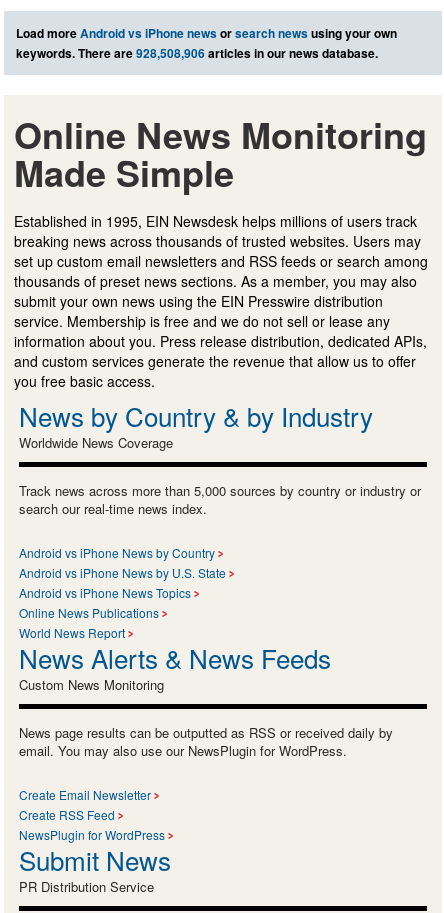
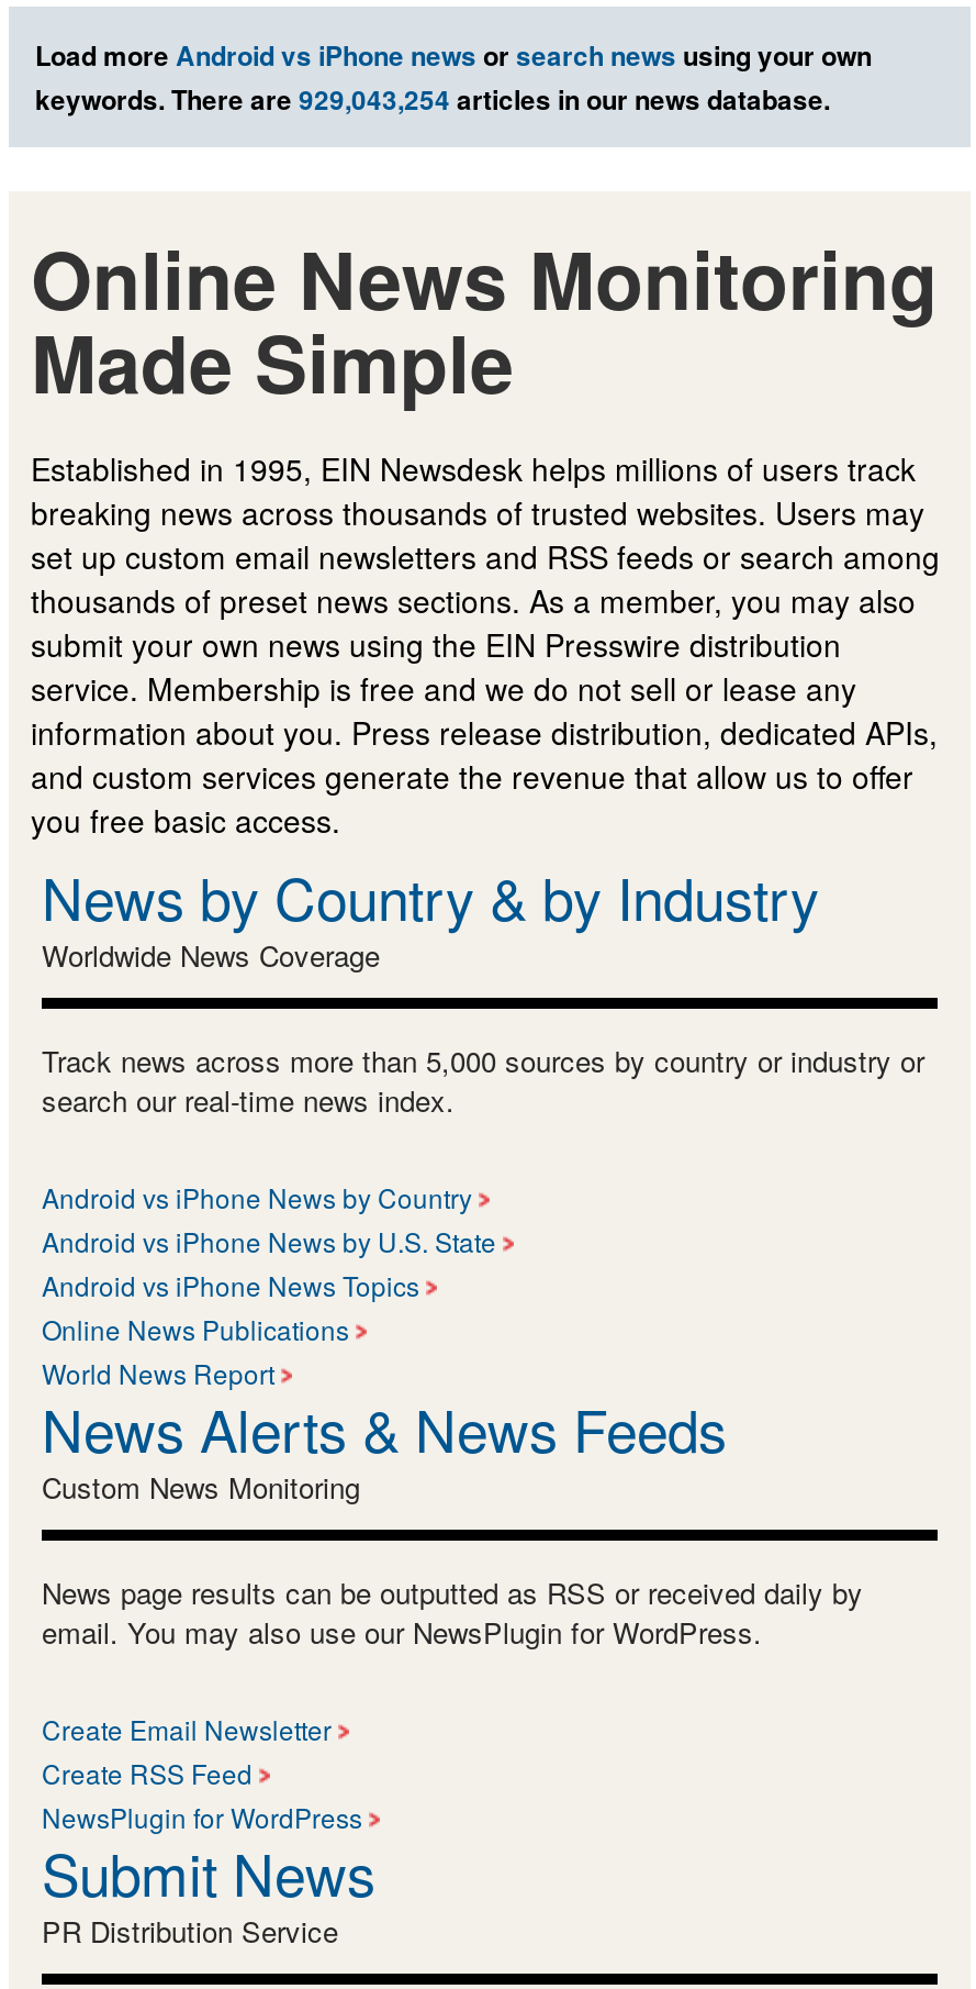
[16,44,378,62] keywords. There are 928,508,906 articles in our news database. -> [35,79,830,119] keywords. There are 929,043,254 articles in our news database.

